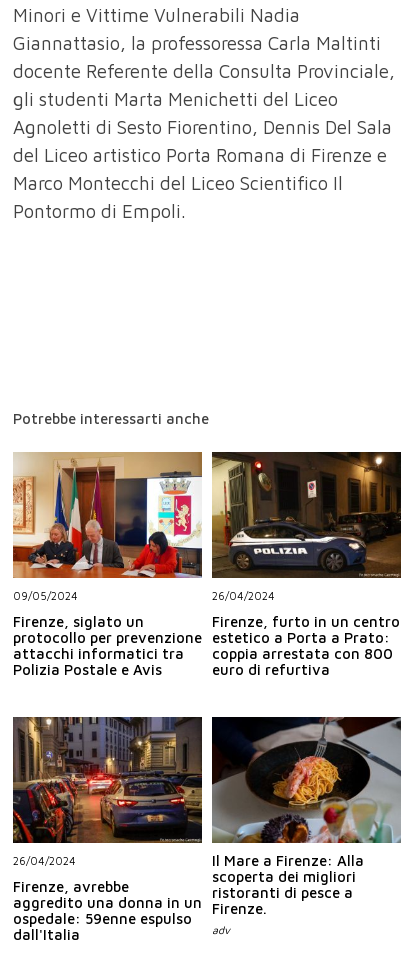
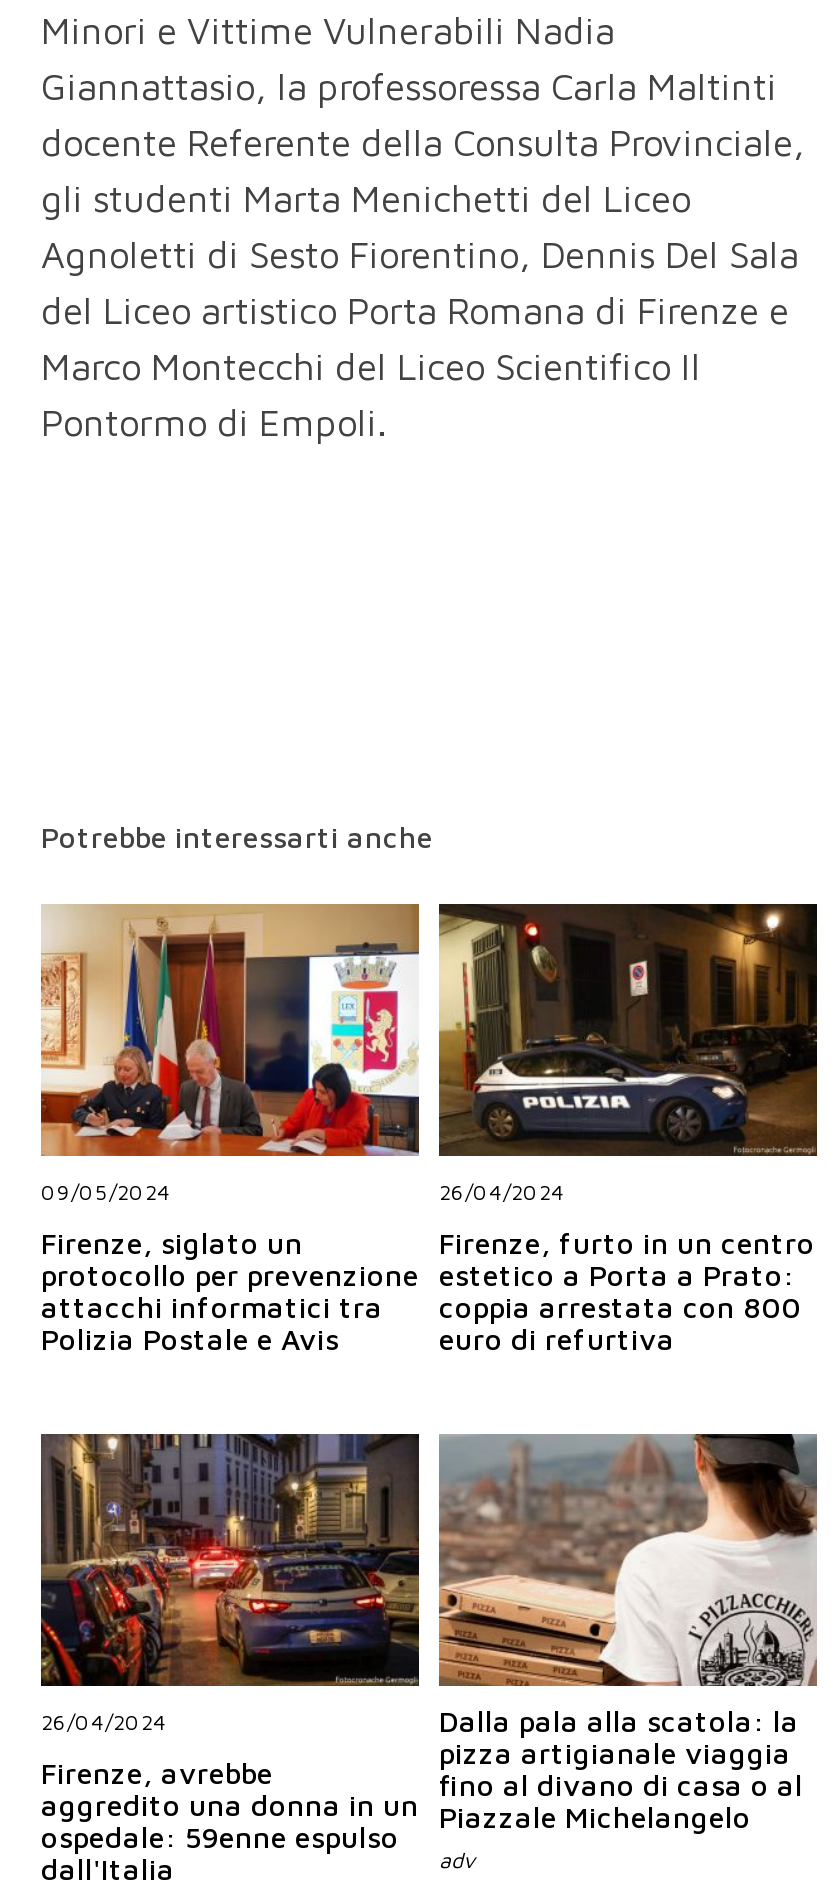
[211,717,401,917] [image] | Il Mare a Firenze: Alla | scoperta dei migliori | ristoranti di pesce a | Firenze. -> [437,1434,817,1834] [image] | Dalla pala alla scatola: la | pizza artigianale viaggia | fino al divano di casa o al | Piazzale Michelangelo

